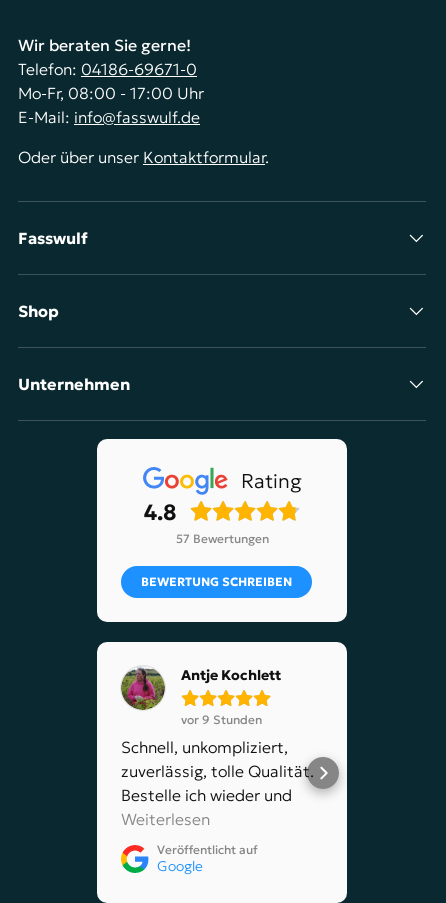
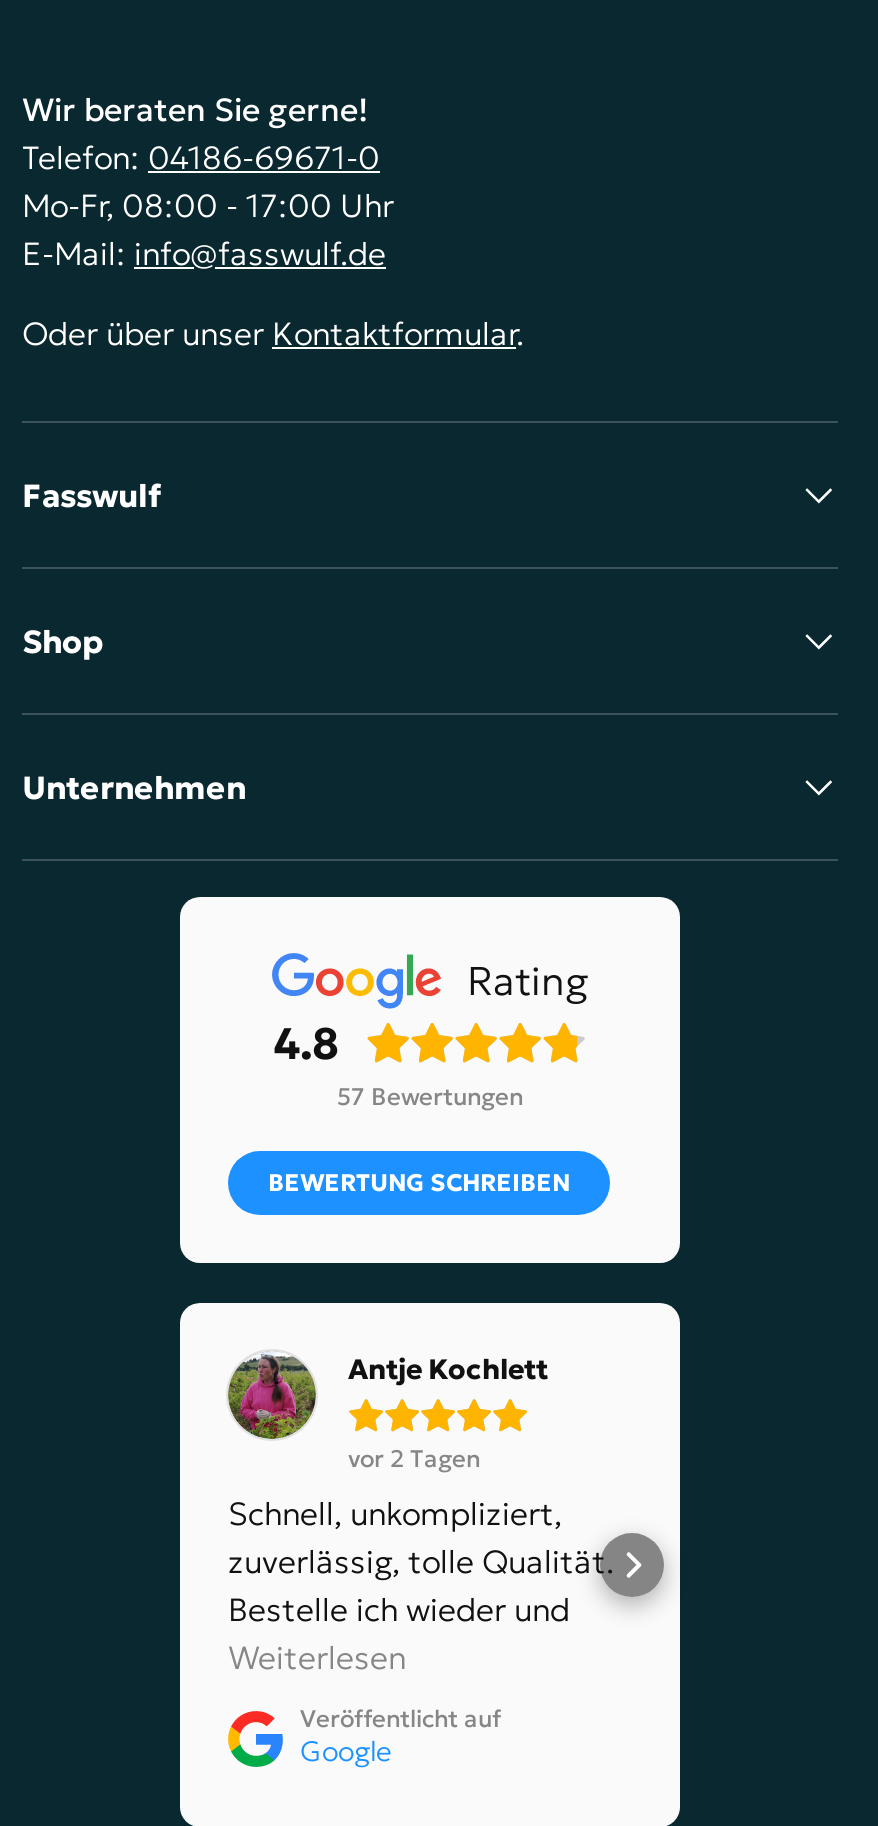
[181,712,262,727] vor 9 Stunden -> [348,1443,480,1473] vor 2 Tagen

